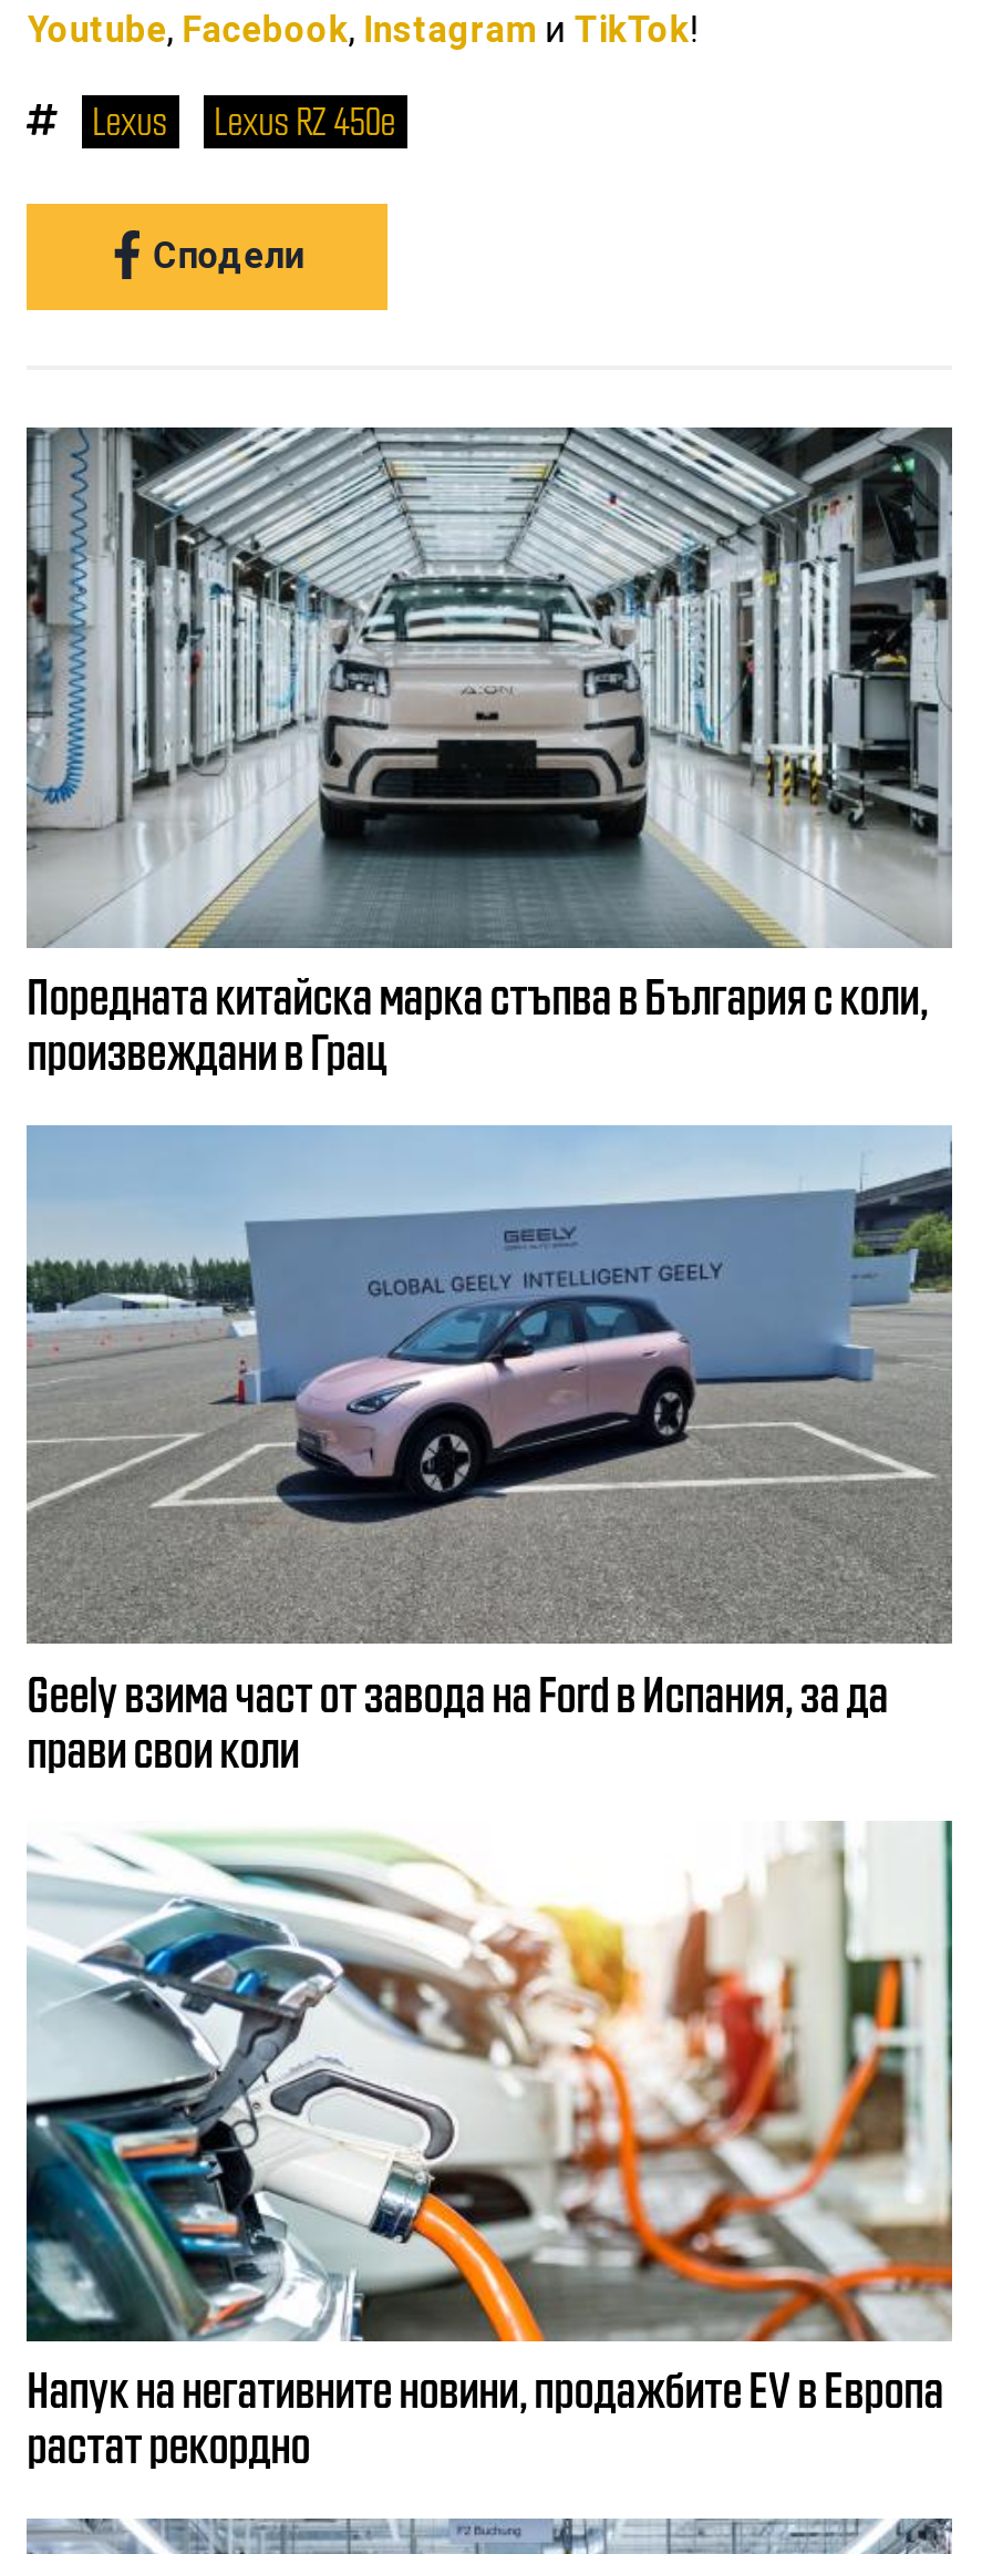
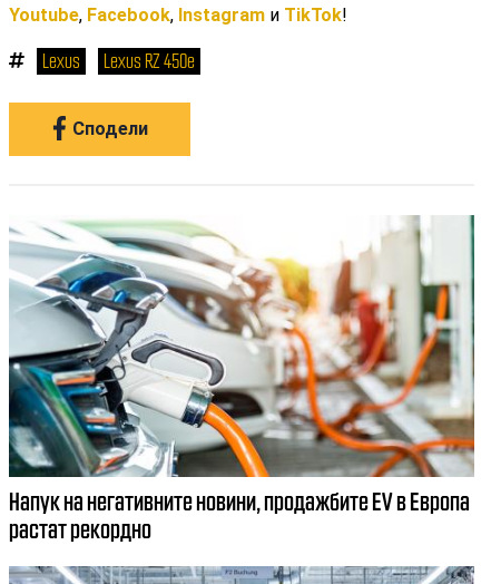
[24,425,952,1077] [image] | Поредната китайска марка стъпва в България с коли, | произвеждани в Грац -> none
[27,1123,952,1774] [image] | Geely взима част от завода на Ford в Испания, за да | прави свои коли -> none

